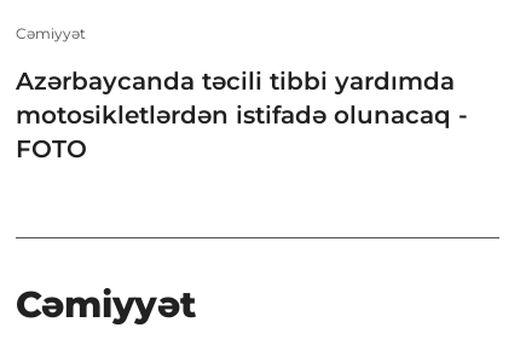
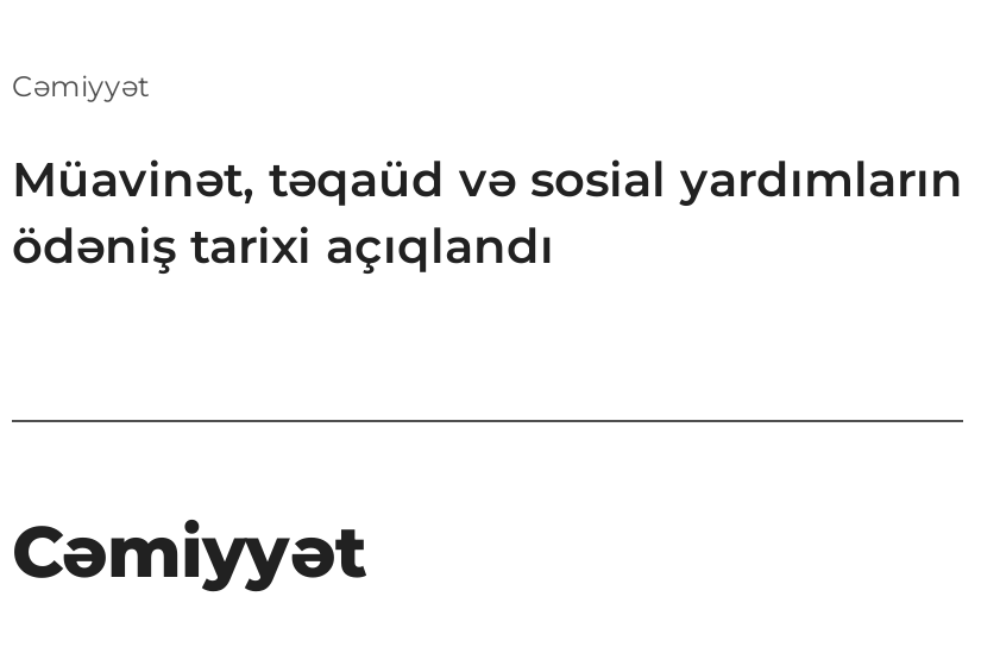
[16,67,468,163] Azərbaycanda təcili tibbi yardımda | motosikletlərdən istifadə olunacaq - | FOTO -> [12,151,963,275] Müavinət, təqaüd və sosial yardımların | ödəniş tarixi açıqlandı

